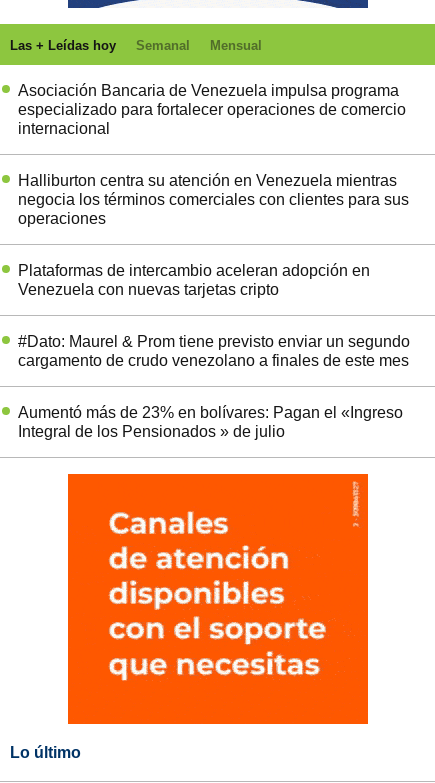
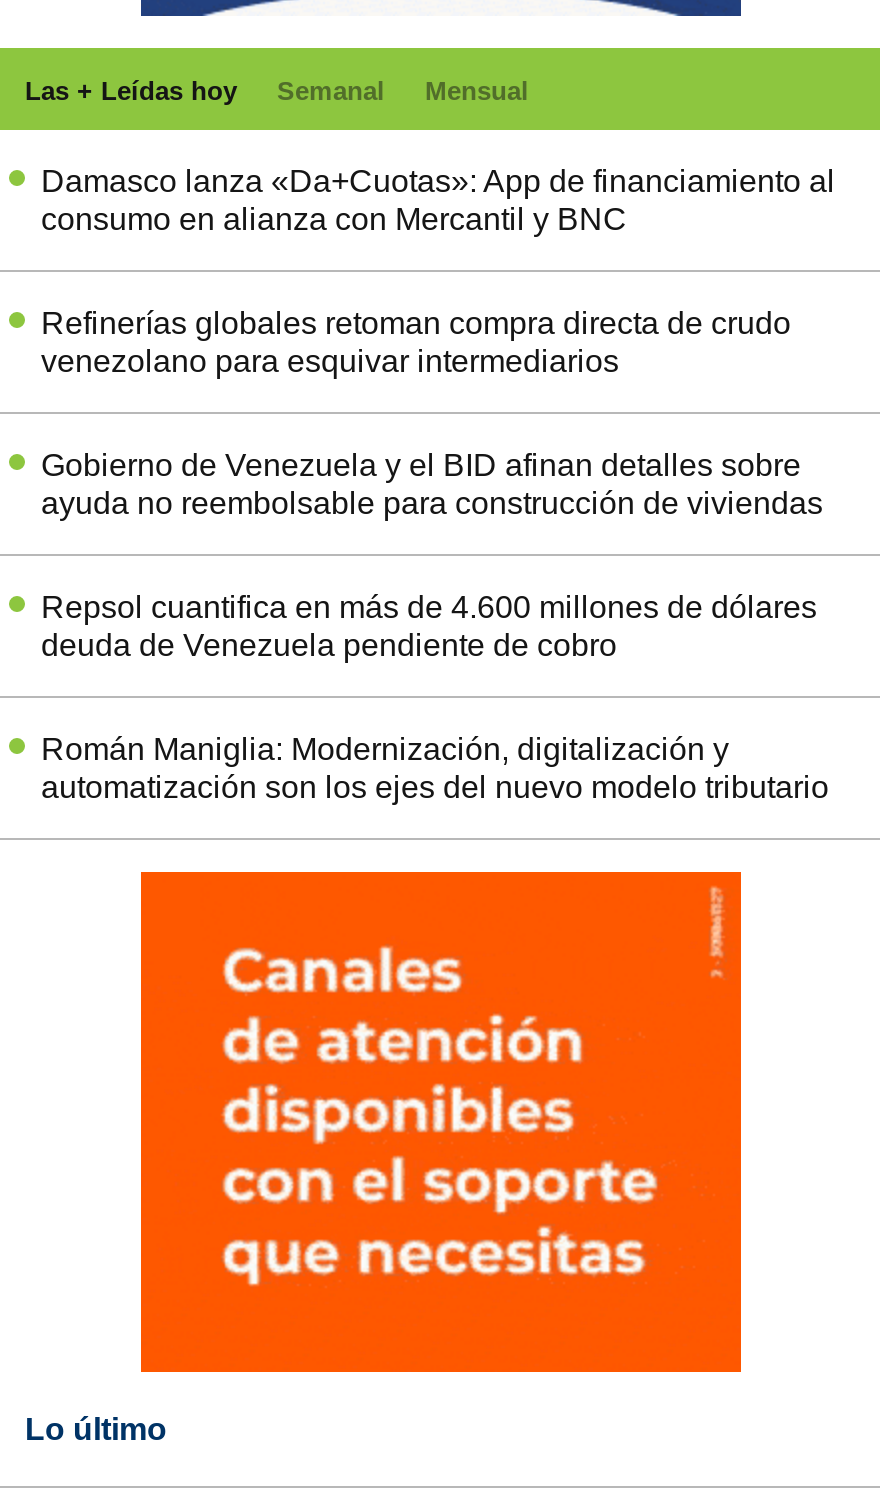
[18,82,406,137] Asociación Bancaria de Venezuela impulsa programa | especializado para fortalecer operaciones de comercio | internacional -> [41,165,835,237] Damasco lanza «Da+Cuotas»: App de financiamiento al | consumo en alianza con Mercantil y BNC
[18,172,409,227] Halliburton centra su atención en Venezuela mientras | negocia los términos comerciales con clientes para sus | operaciones -> [41,307,791,379] Refinerías globales retoman compra directa de crudo | venezolano para esquivar intermediarios
[18,262,370,298] Plataformas de intercambio aceleran adopción en | Venezuela con nuevas tarjetas cripto -> [41,449,823,521] Gobierno de Venezuela y el BID afinan detalles sobre | ayuda no reembolsable para construcción de viviendas
[18,333,410,369] #Dato: Maurel & Prom tiene previsto enviar un segundo | cargamento de crudo venezolano a finales de este mes -> [41,591,817,663] Repsol cuantifica en más de 4.600 millones de dólares | deuda de Venezuela pendiente de cobro
[18,404,403,440] Aumentó más de 23% en bolívares: Pagan el «Ingreso | Integral de los Pensionados » de julio -> [41,733,829,805] Román Maniglia: Modernización, digitalización y | automatización son los ejes del nuevo modelo tributario

